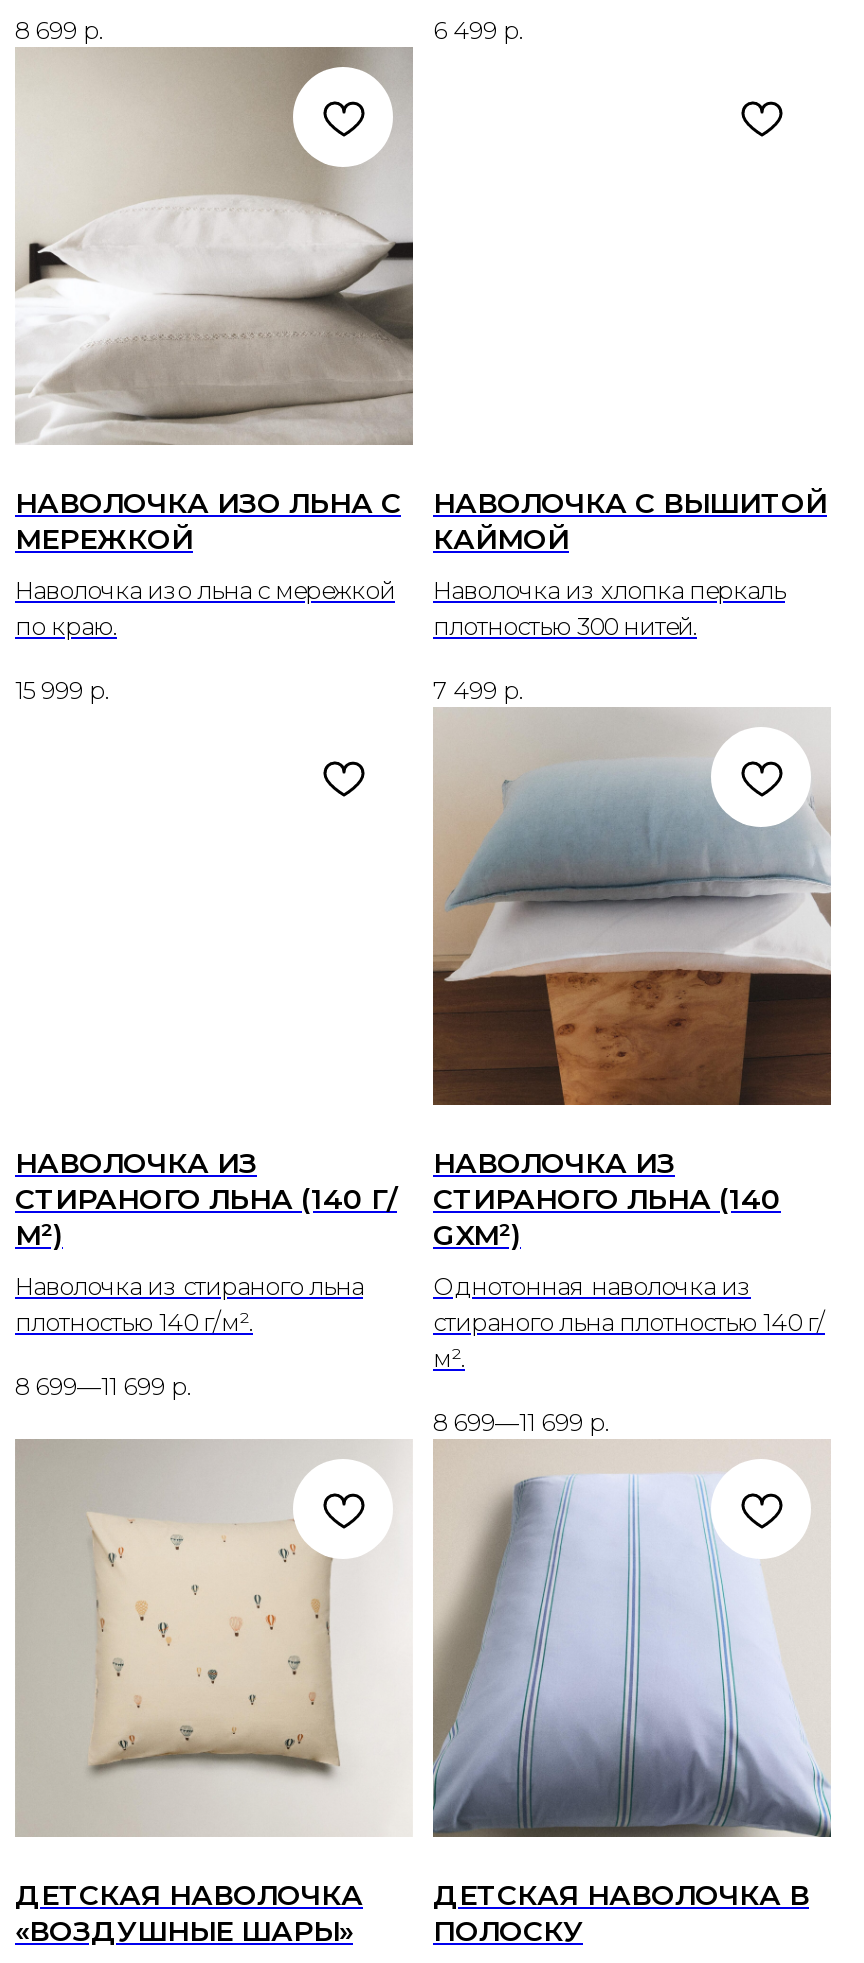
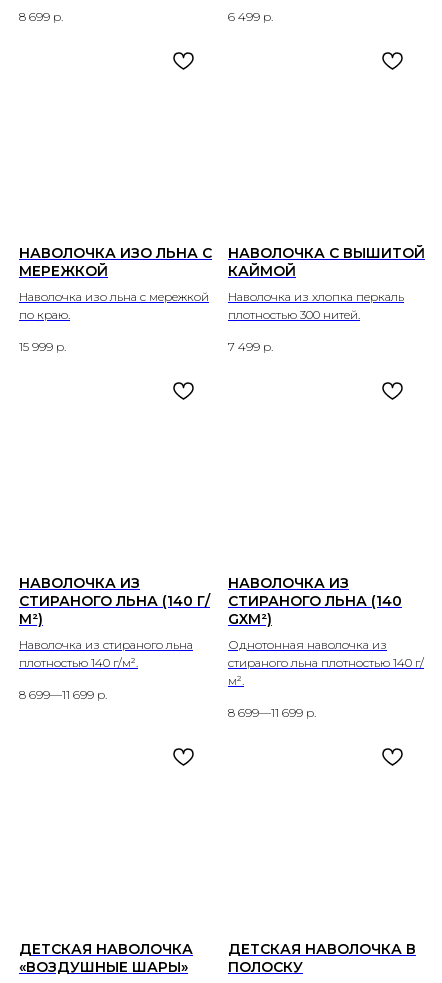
[13,45,415,447] [image] -> none
[431,707,833,1107] [image] -> none
[13,1437,411,1837] [image] -> none
[431,1439,833,1839] [image] -> none

